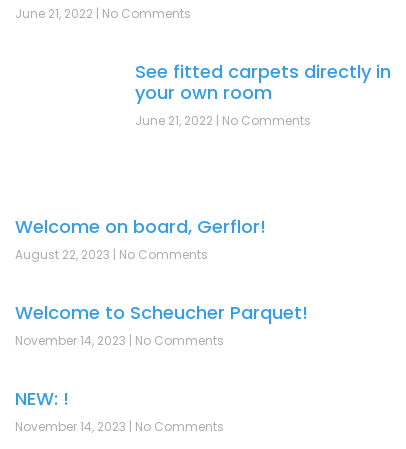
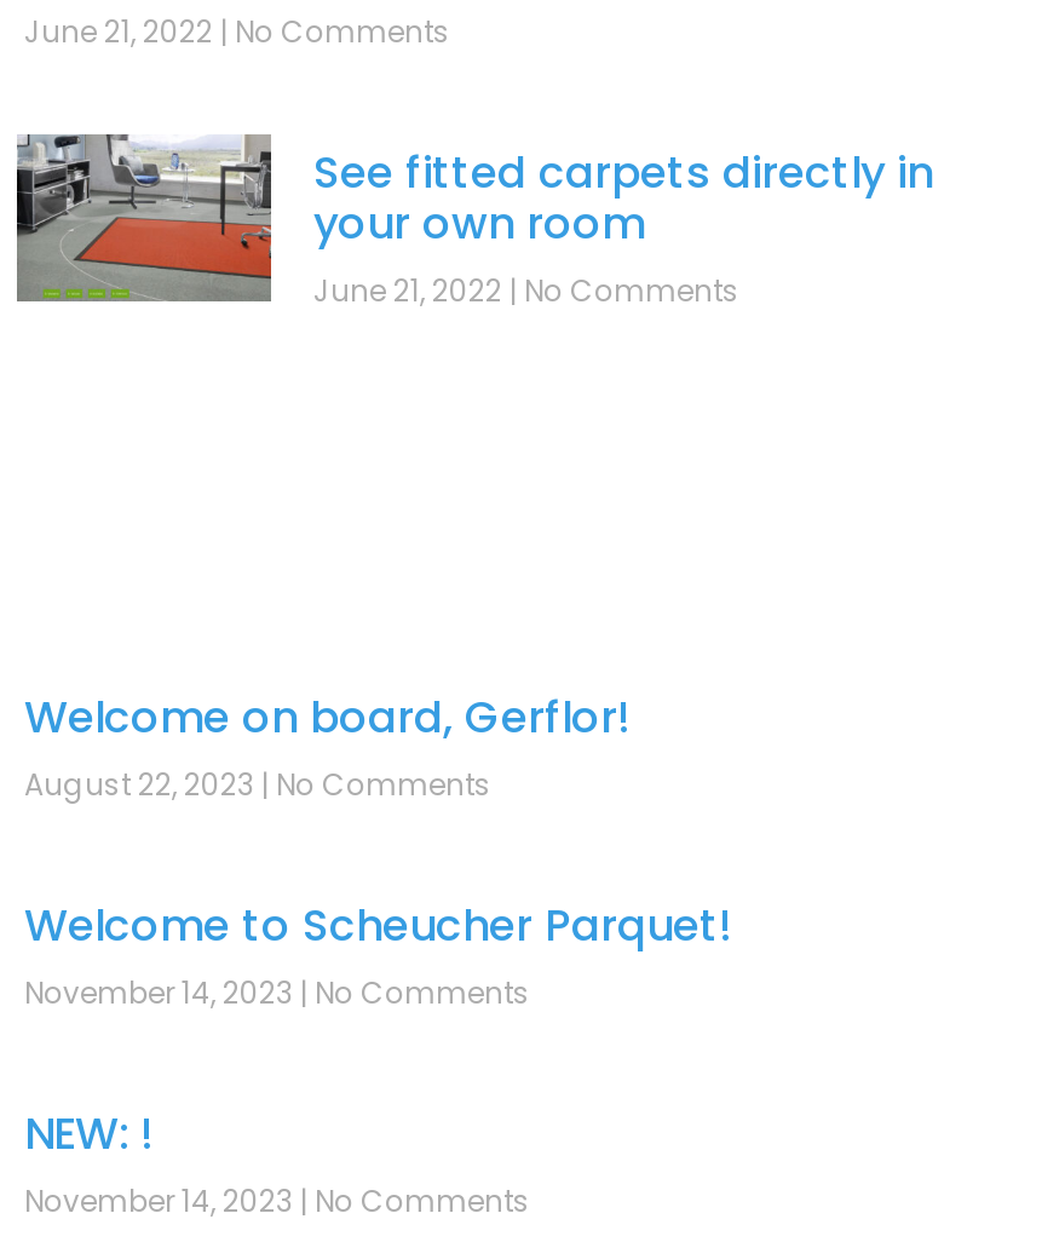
none -> [15,131,274,305] [image]

